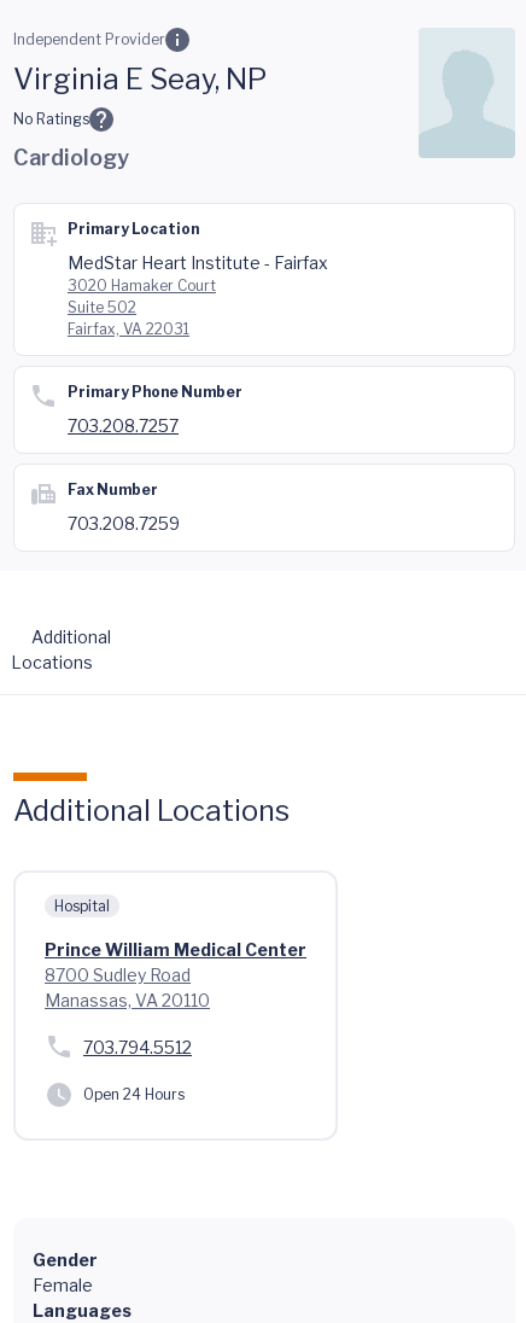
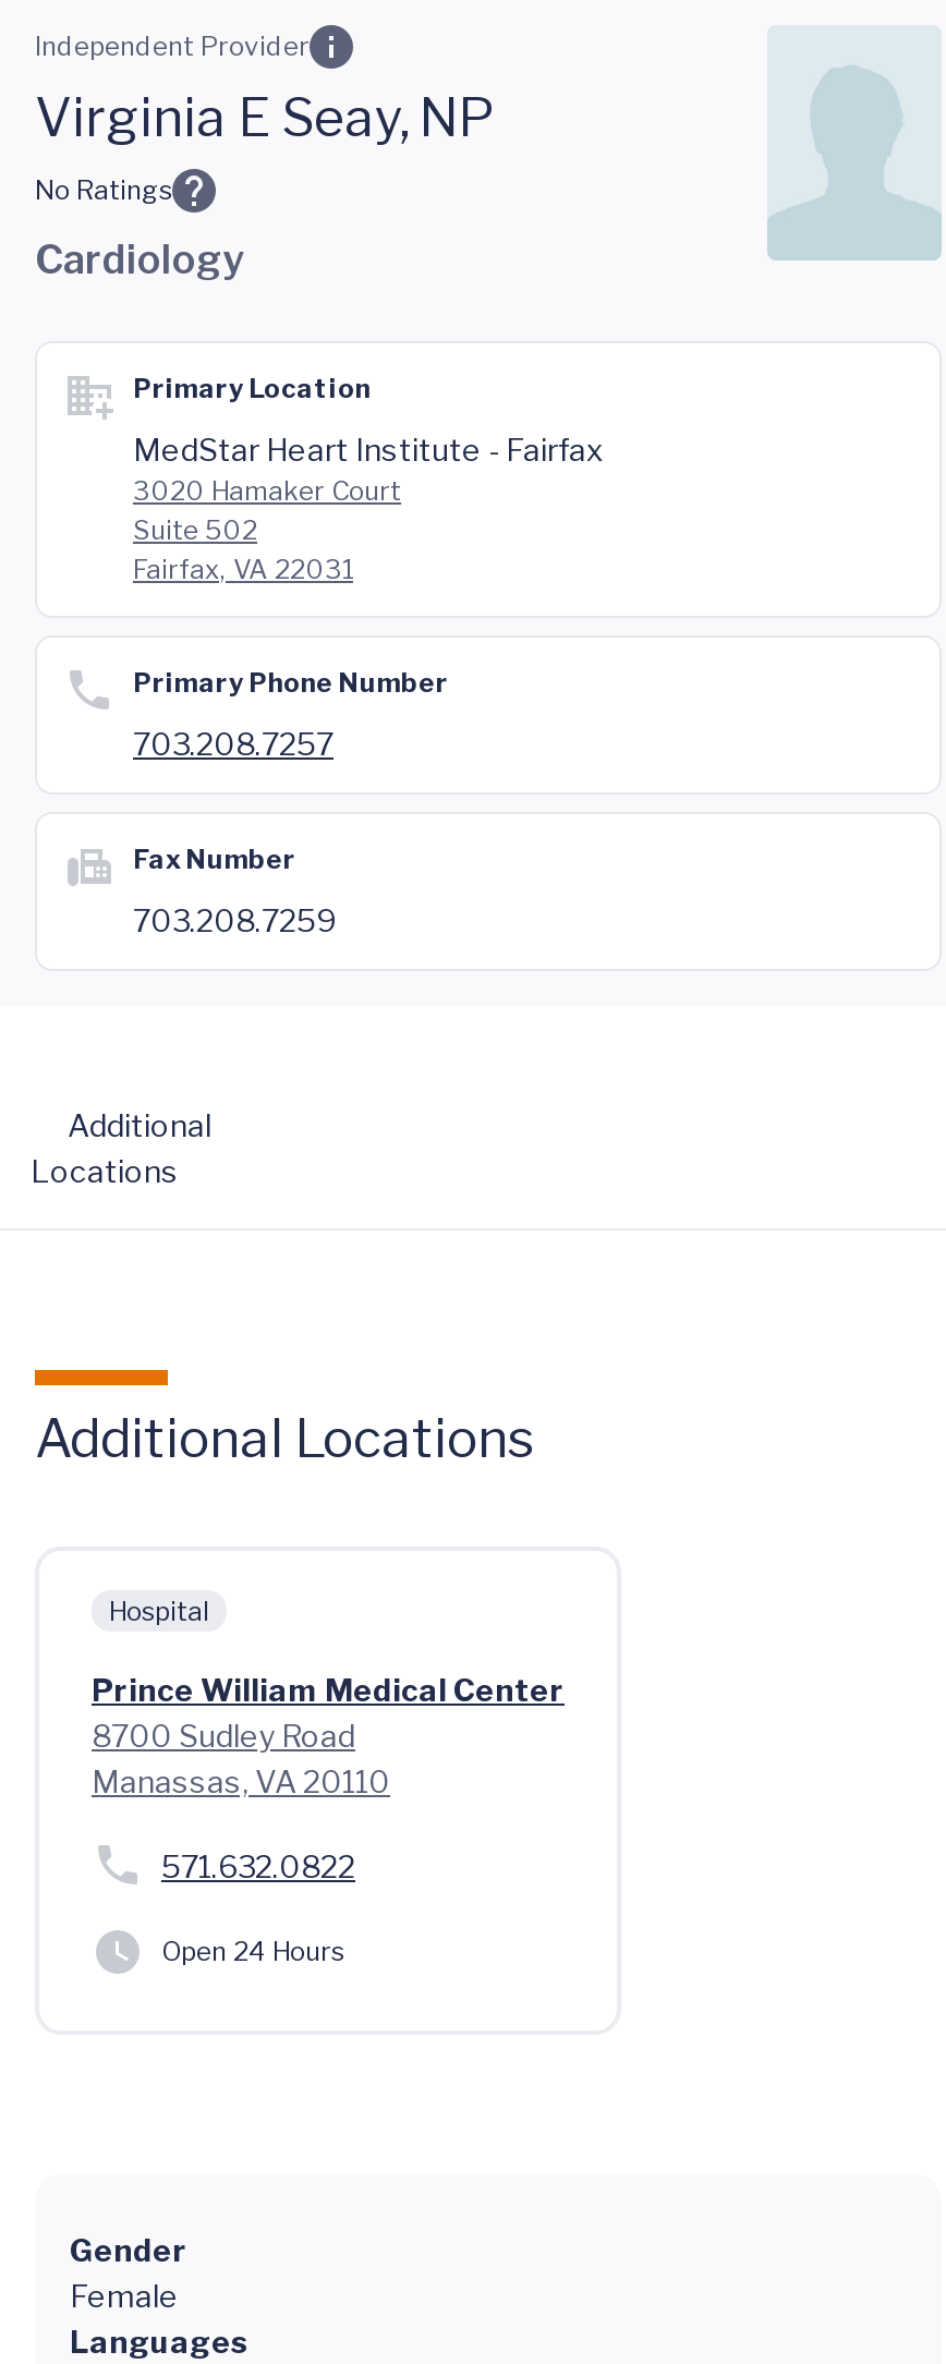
[83,1036,192,1057] 703.794.5512 -> [161,1846,355,1883] 571.632.0822

